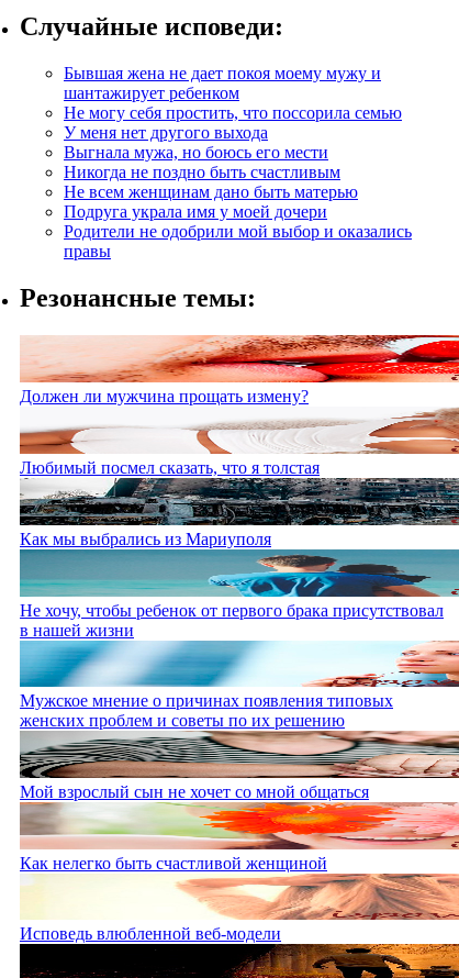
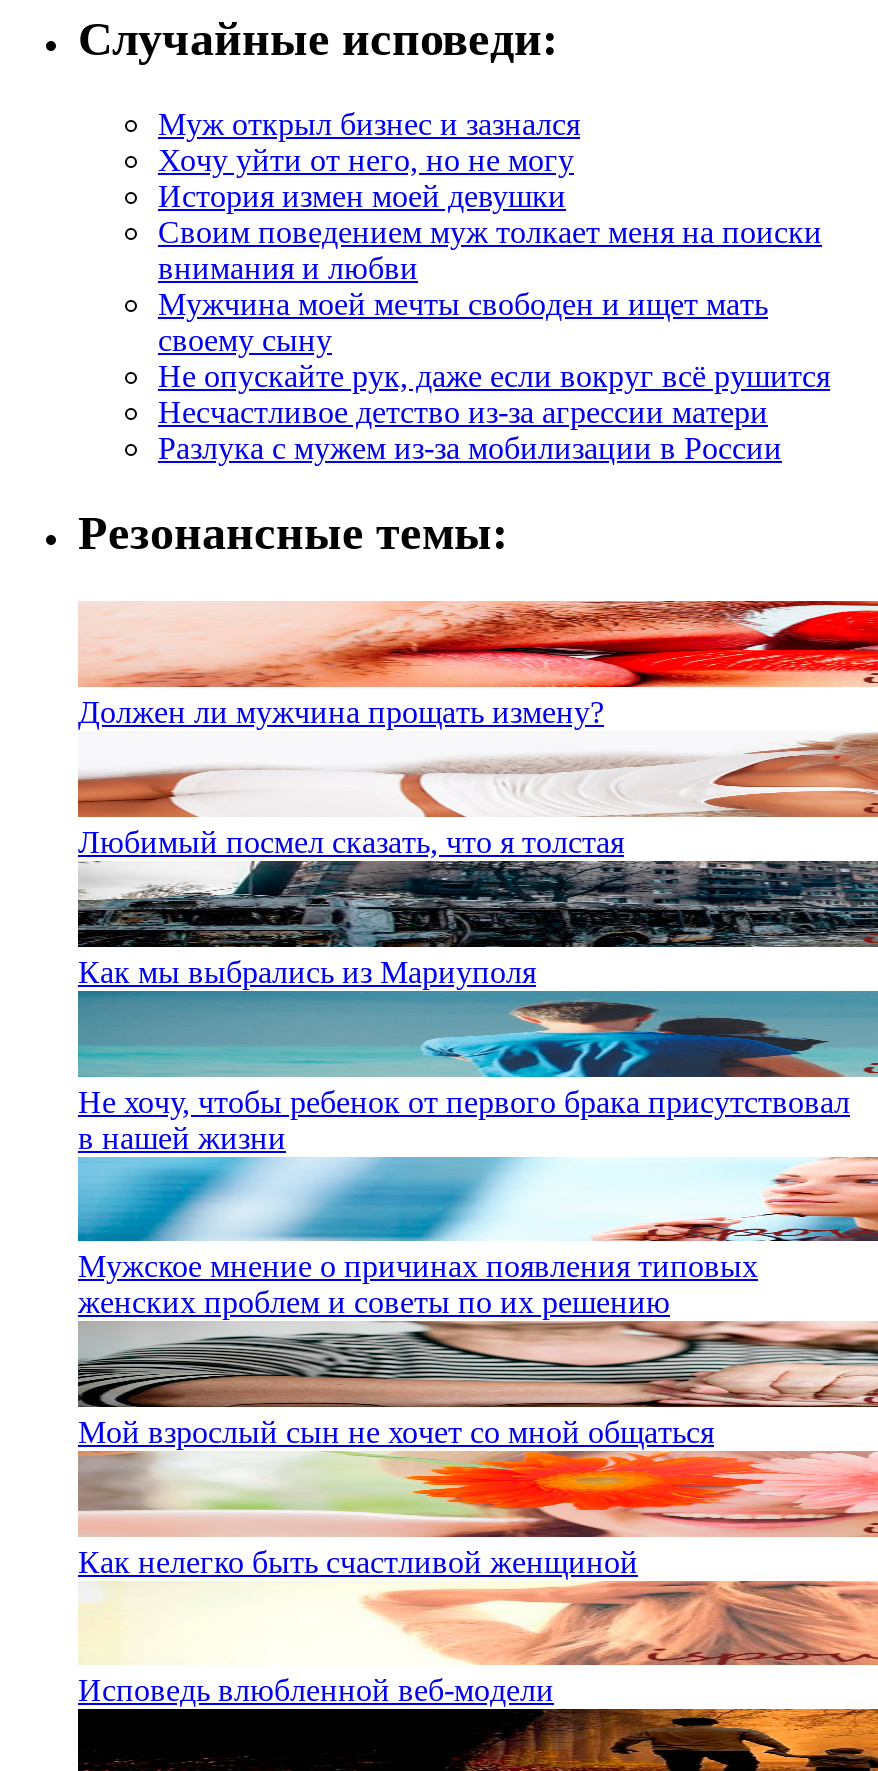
[64,64,412,260] Бывшая жена не дает покоя моему мужу и | шантажирует ребенком | Не могу себя простить, что поссорила семью | У меня нет другого выхода | Выгнала мужа, но боюсь его мести | Никогда не поздно быть счастливым | Не всем женщинам дано быть матерью | Подруга украла имя у моей дочери | Родители не одобрили мой выбор и оказались | правы -> [158,107,830,465] Муж открыл бизнес и зазнался | Хочу уйти от него, но не могу | История измен моей девушки | Своим поведением муж толкает меня на поиски | внимания и любви | Мужчина моей мечты свободен и ищет мать | своему сыну | Не опускайте рук, даже если вокруг всё рушится | Несчастливое детство из-за агрессии матери | Разлука с мужем из-за мобилизации в России

